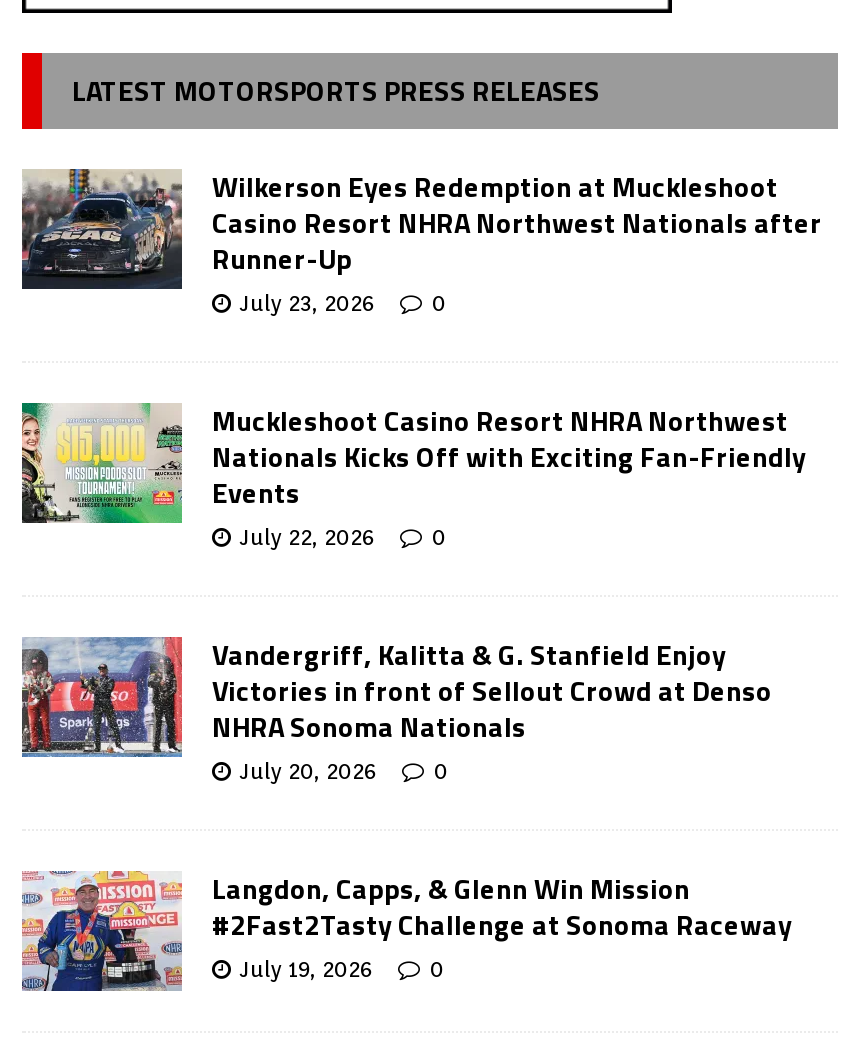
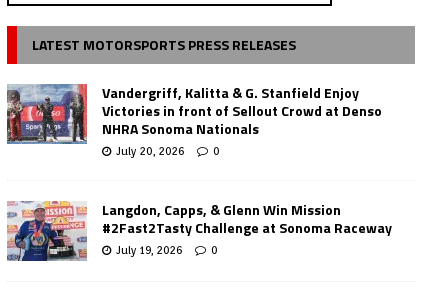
[20,166,822,552] [image] | Wilkerson Eyes Redemption at Muckleshoot | Casino Resort NHRA Northwest Nationals after | Runner-Up | July 23, 2026 | 0 | Muckleshoot Casino Resort NHRA Northwest | Nationals Kicks Off with Exciting Fan-Friendly | Events | July 22, 2026 | 0 -> none
[20,401,184,525] [image] -> none

